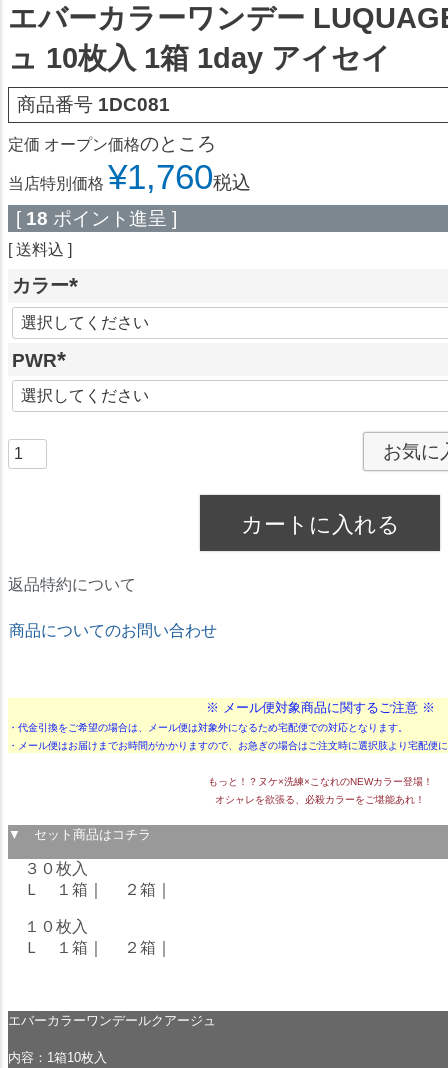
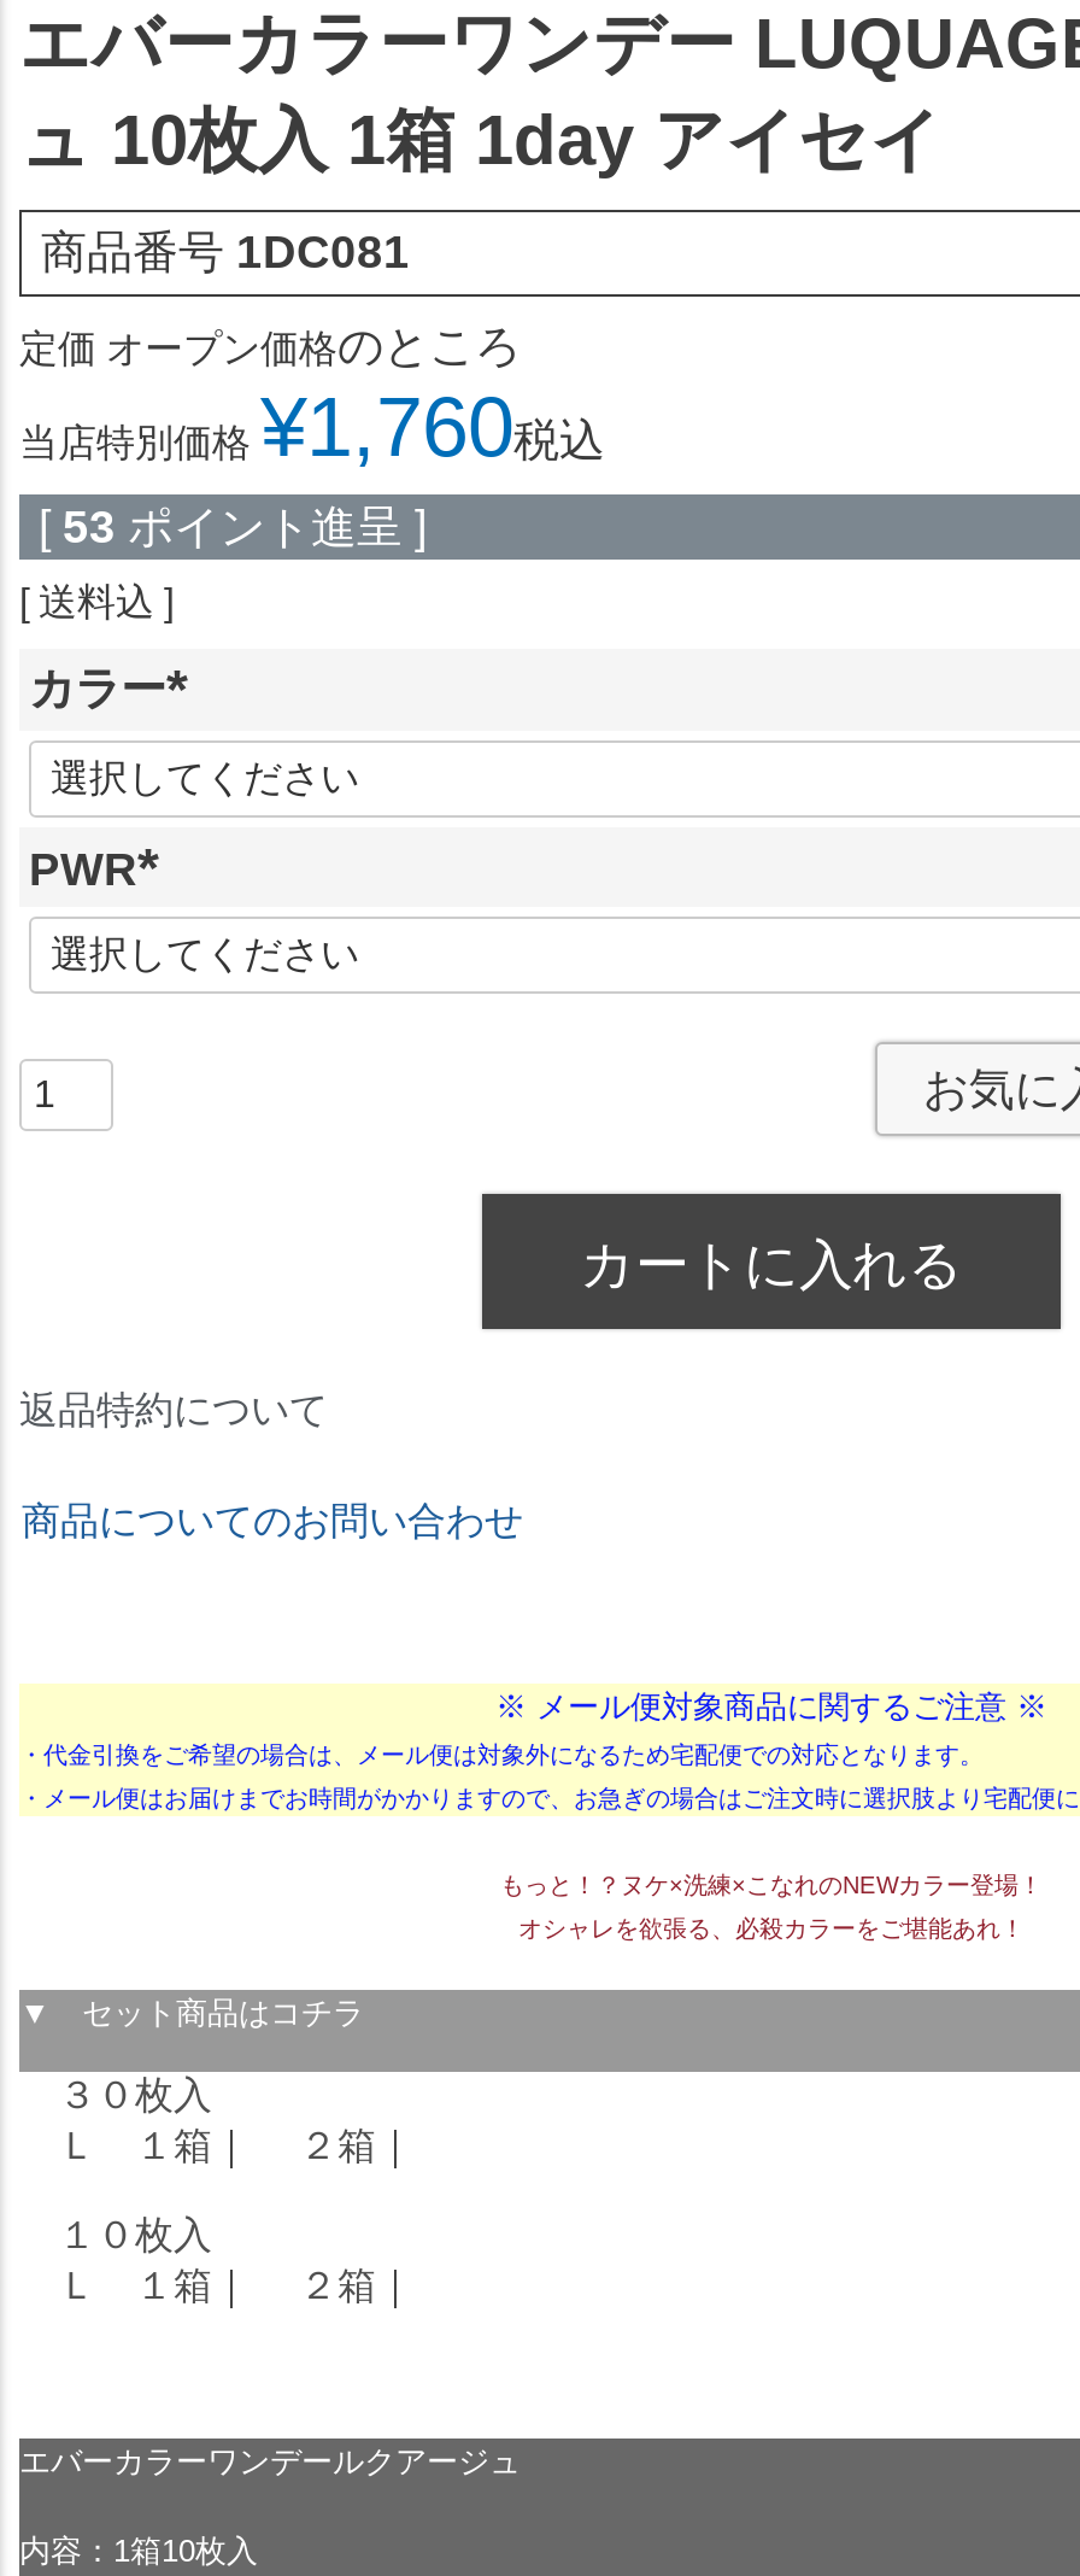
[16,208,177,229] [ 18 ポイント進呈 ] -> [39,502,427,553] [ 53 ポイント進呈 ]

